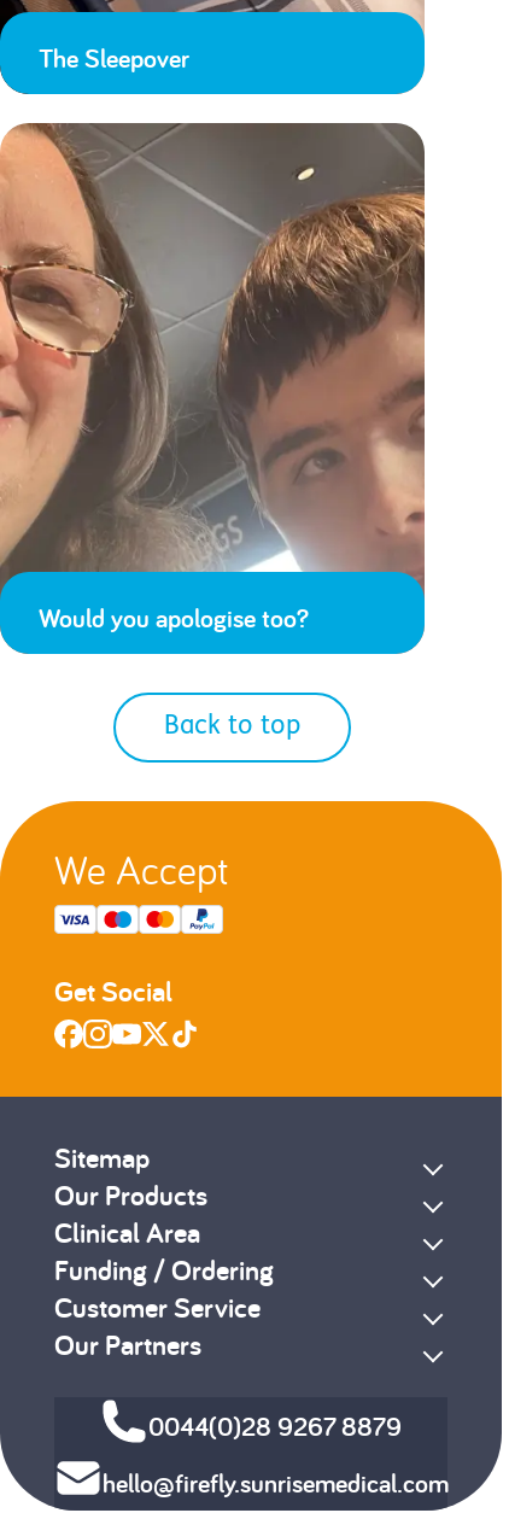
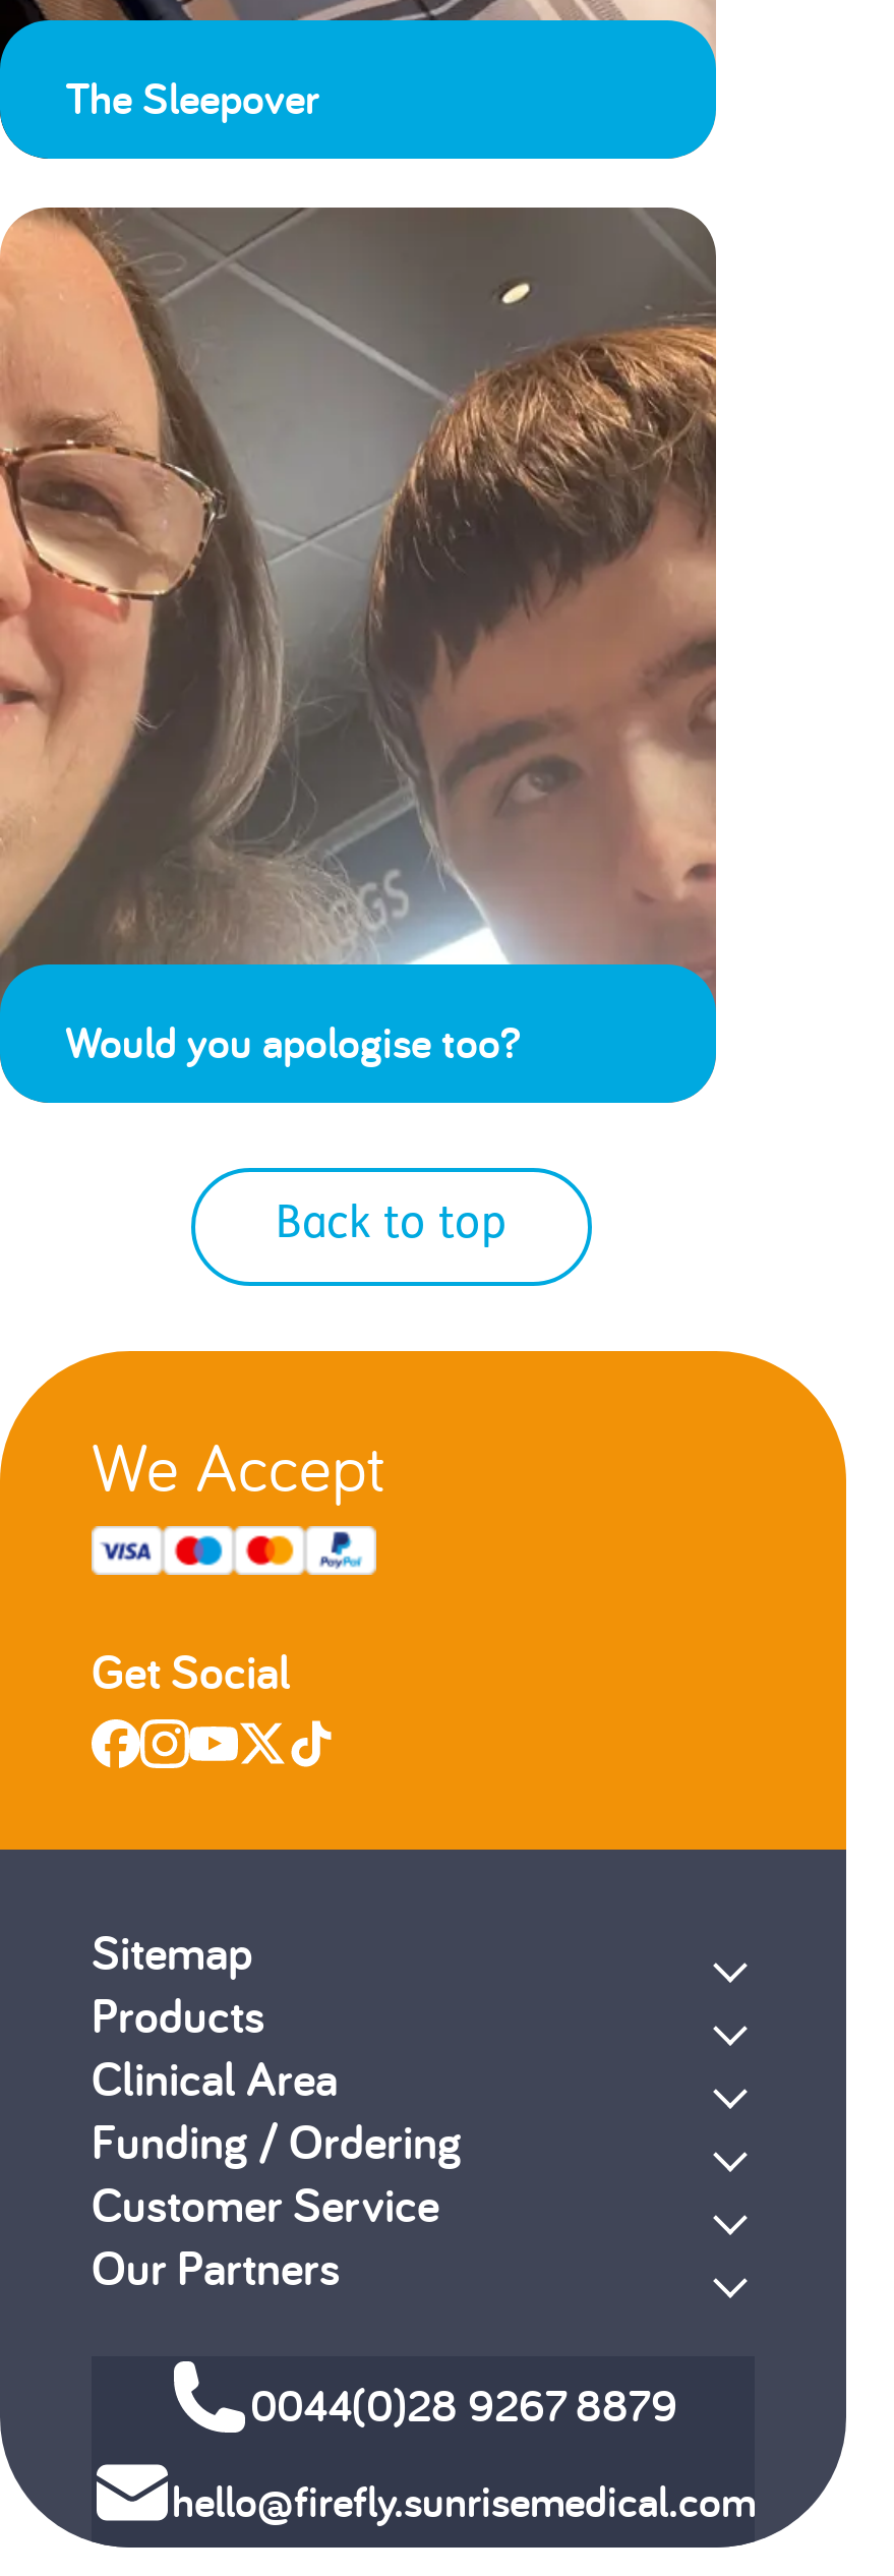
[54,1177,207,1214] Our Products -> [92,1984,264,2047] Products

